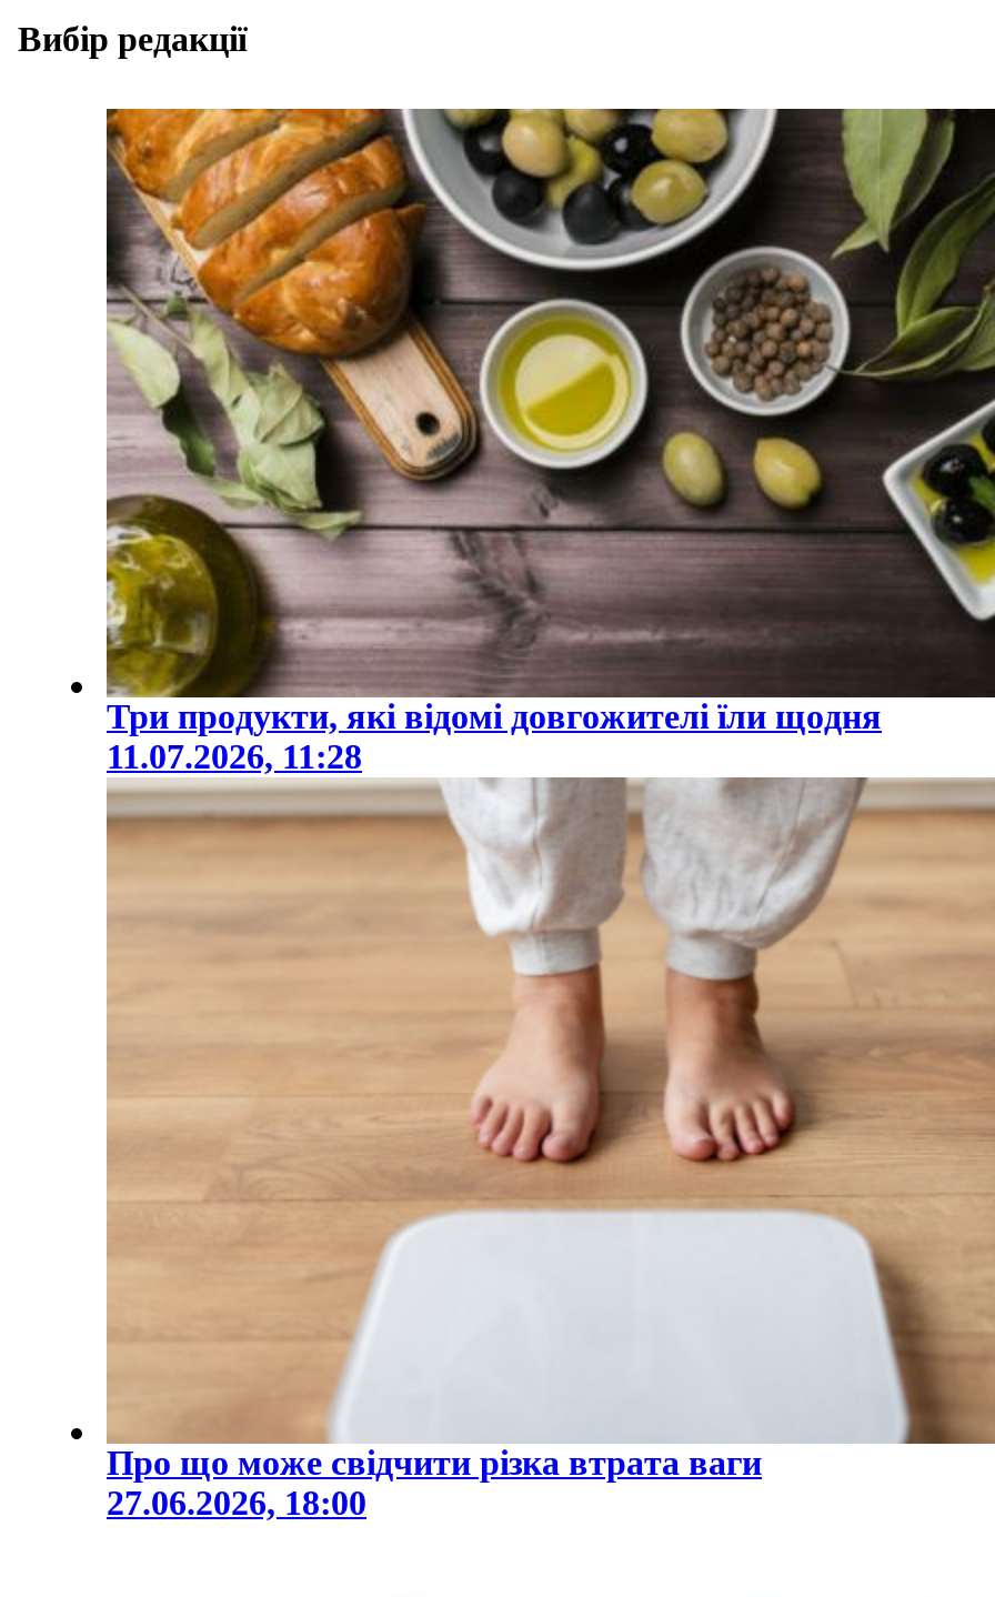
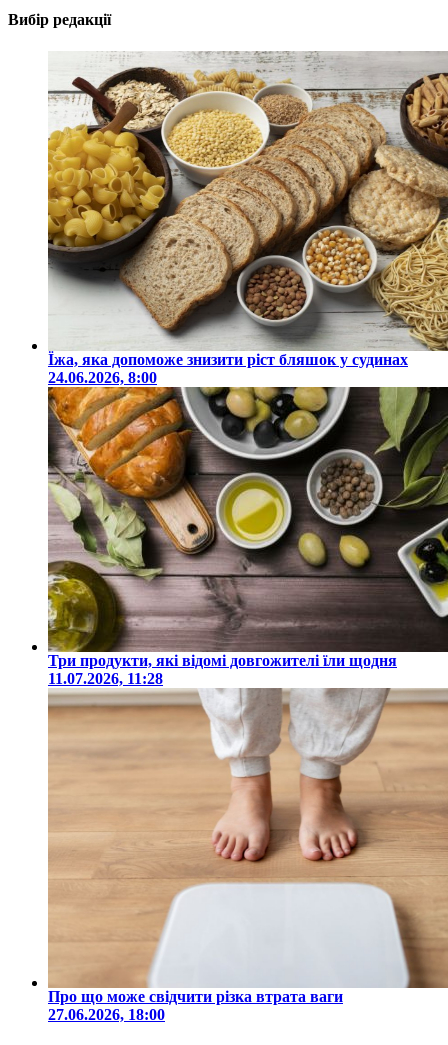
none -> [47,51,445,386] [image] | Їжа, яка допоможе знизити ріст бляшок у судинах | 24.06.2026, 8:00

